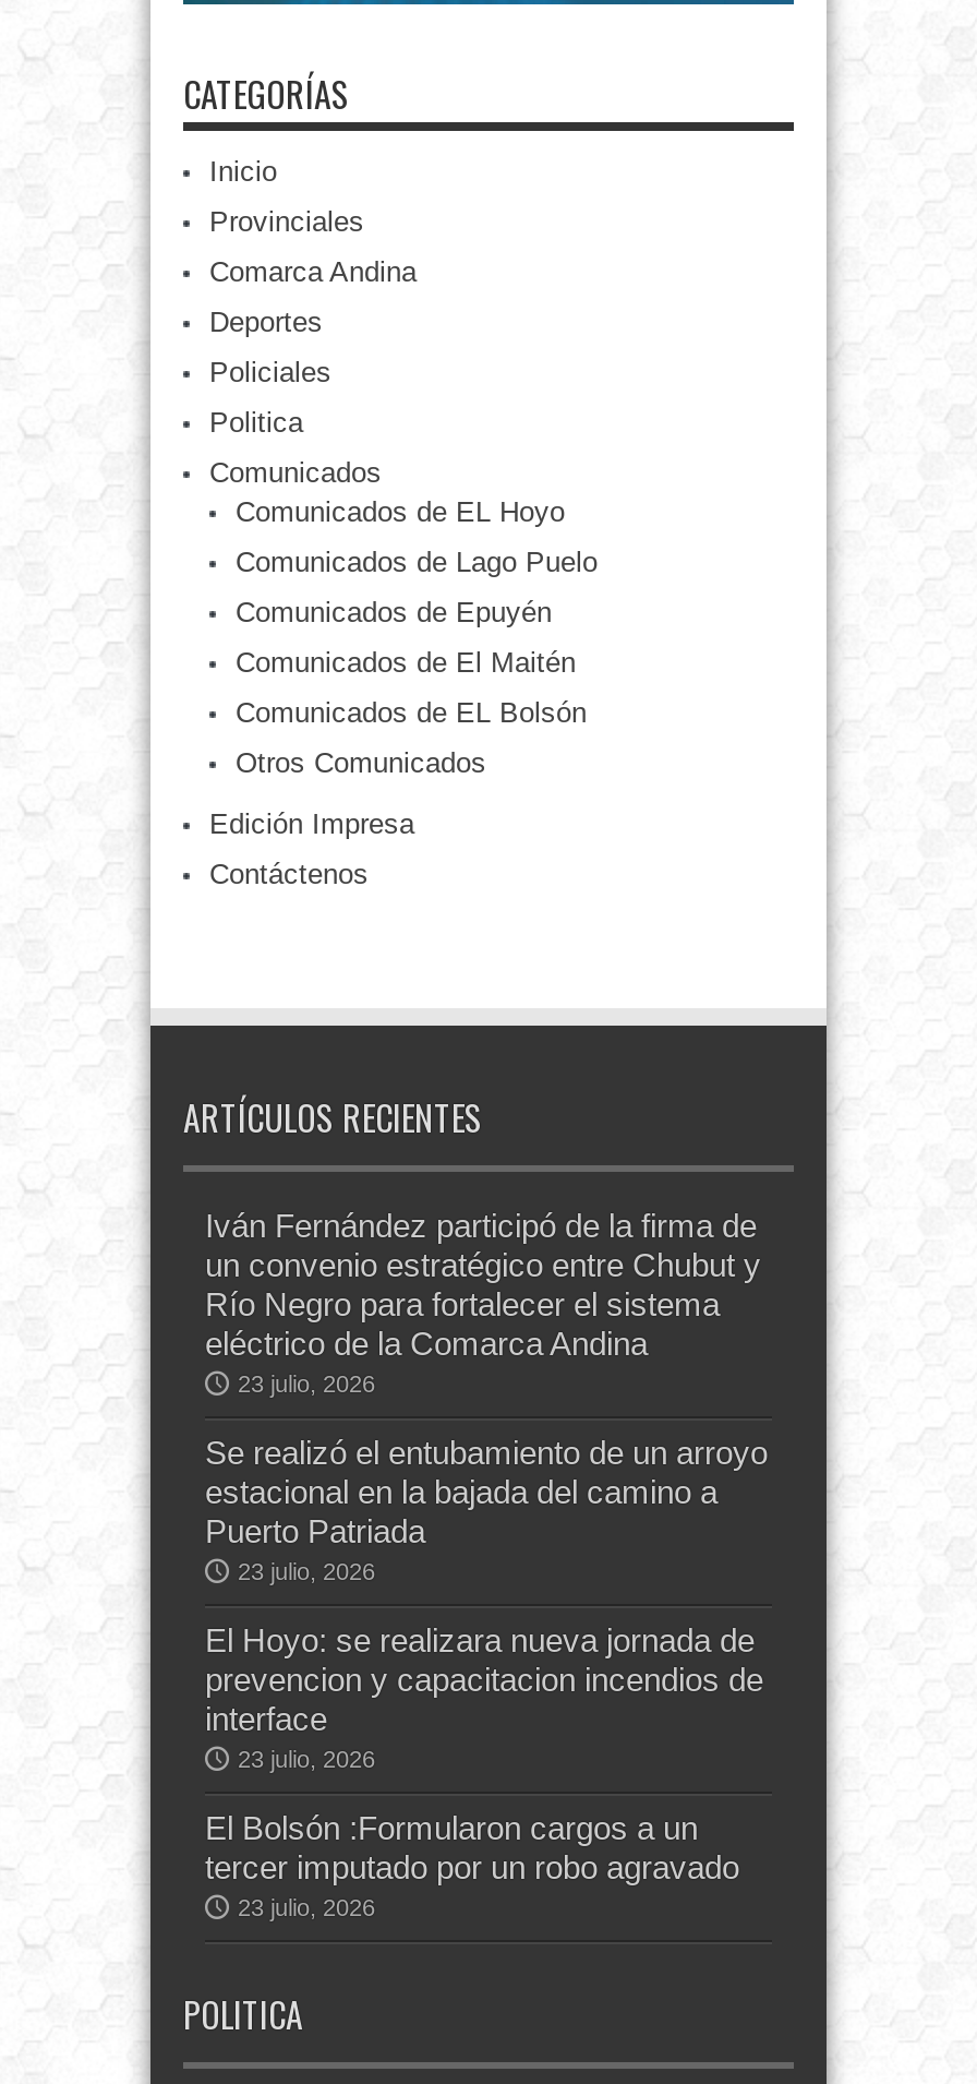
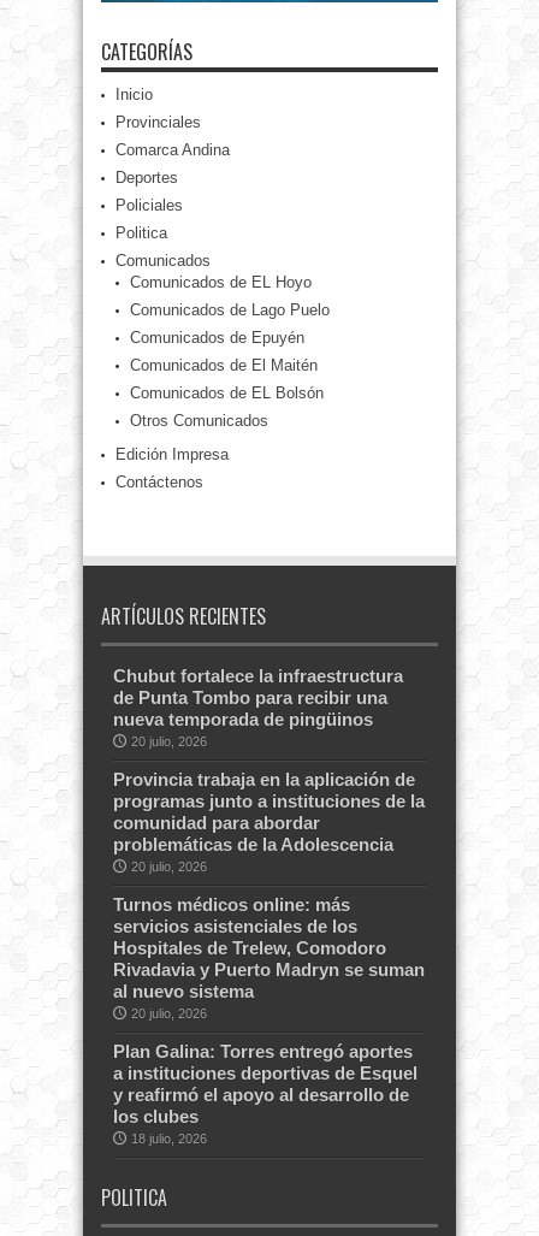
[205,1207,761,1396] Iván Fernández participó de la firma de | un convenio estratégico entre Chubut y | Río Negro para fortalecer el sistema | eléctrico de la Comarca Andina | 23 julio, 2026 -> [113,665,403,748] Chubut fortalece la infraestructura | de Punta Tombo para recibir una | nueva temporada de pingüinos | 20 julio, 2026
[205,1433,768,1584] Se realizó el entubamiento de un arroyo | estacional en la bajada del camino a | Puerto Patriada | 23 julio, 2026 -> [113,769,425,874] Provincia trabaja en la aplicación de | programas junto a instituciones de la | comunidad para abordar | problemáticas de la Adolescencia | 20 julio, 2026
[205,1621,763,1772] El Hoyo: se realizara nueva jornada de | prevencion y capacitacion incendios de | interface | 23 julio, 2026 -> [113,894,425,1020] Turnos médicos online: más | servicios asistenciales de los | Hospitales de Trelew, Comodoro | Rivadavia y Puerto Madryn se suman | al nuevo sistema | 20 julio, 2026
[205,1809,739,1920] El Bolsón :Formularon cargos a un | tercer imputado por un robo agravado | 23 julio, 2026 -> [113,1041,417,1146] Plan Galina: Torres entregó aportes | a instituciones deportivas de Esquel | y reafirmó el apoyo al desarrollo de | los clubes | 18 julio, 2026

